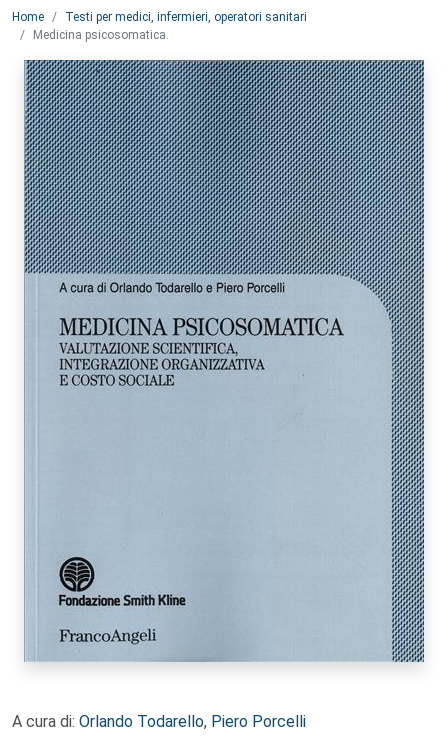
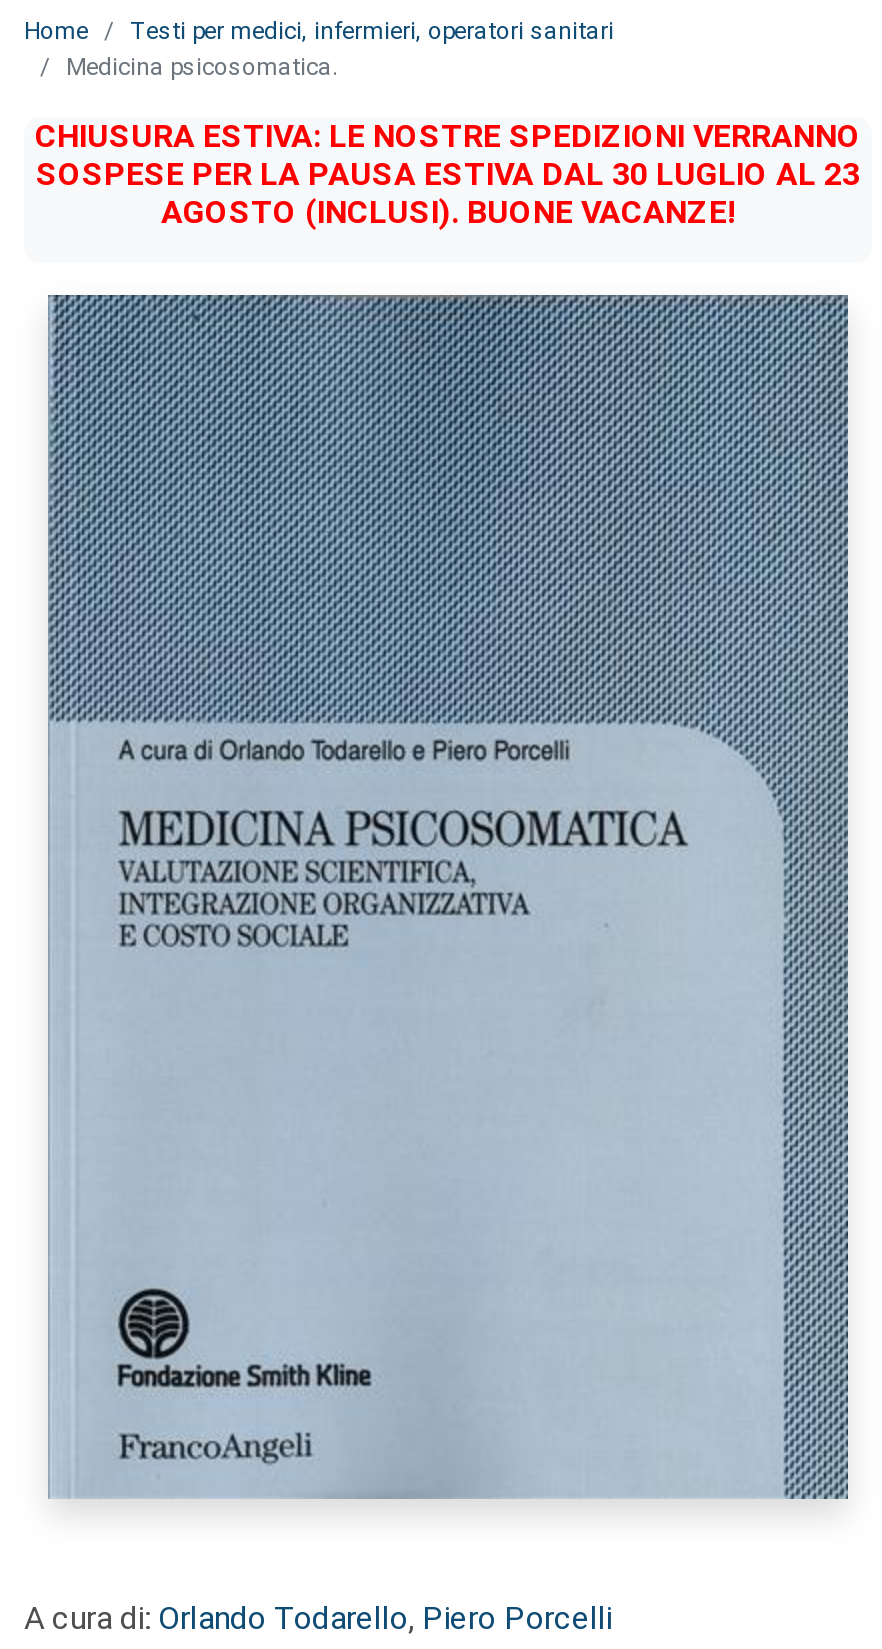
none -> [35,117,861,231] CHIUSURA ESTIVA: LE NOSTRE SPEDIZIONI VERRANNO | SOSPESE PER LA PAUSA ESTIVA DAL 30 LUGLIO AL 23 | AGOSTO (INCLUSI). BUONE VACANZE!

